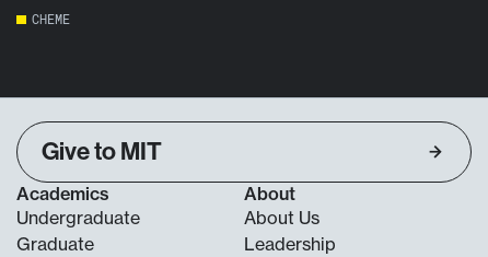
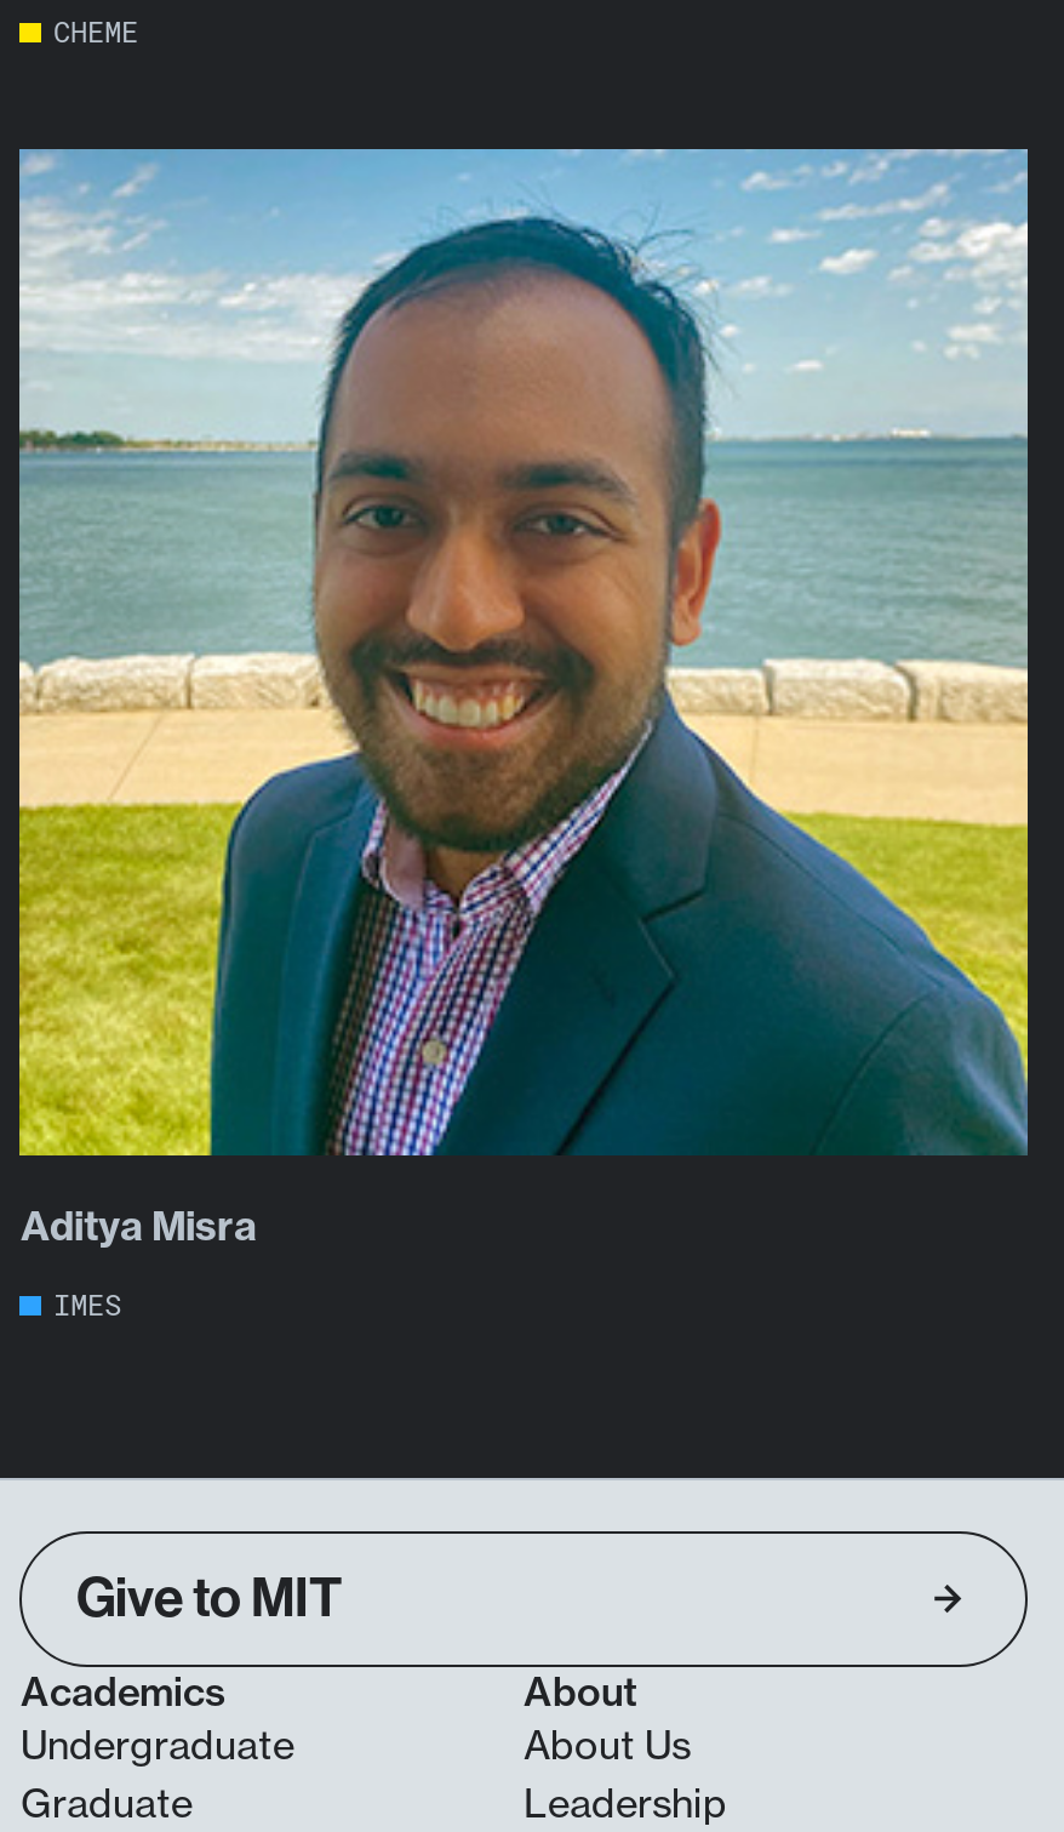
none -> [17,147,1030,1324] [image] | Aditya Misra | IMES

